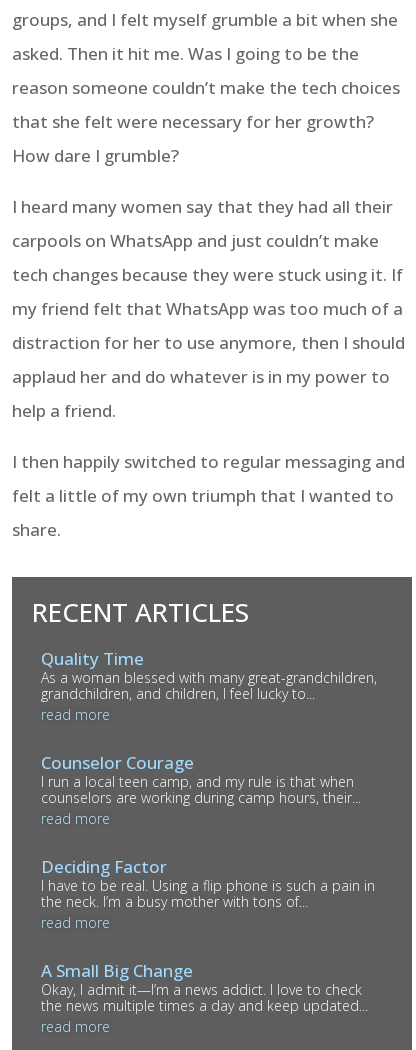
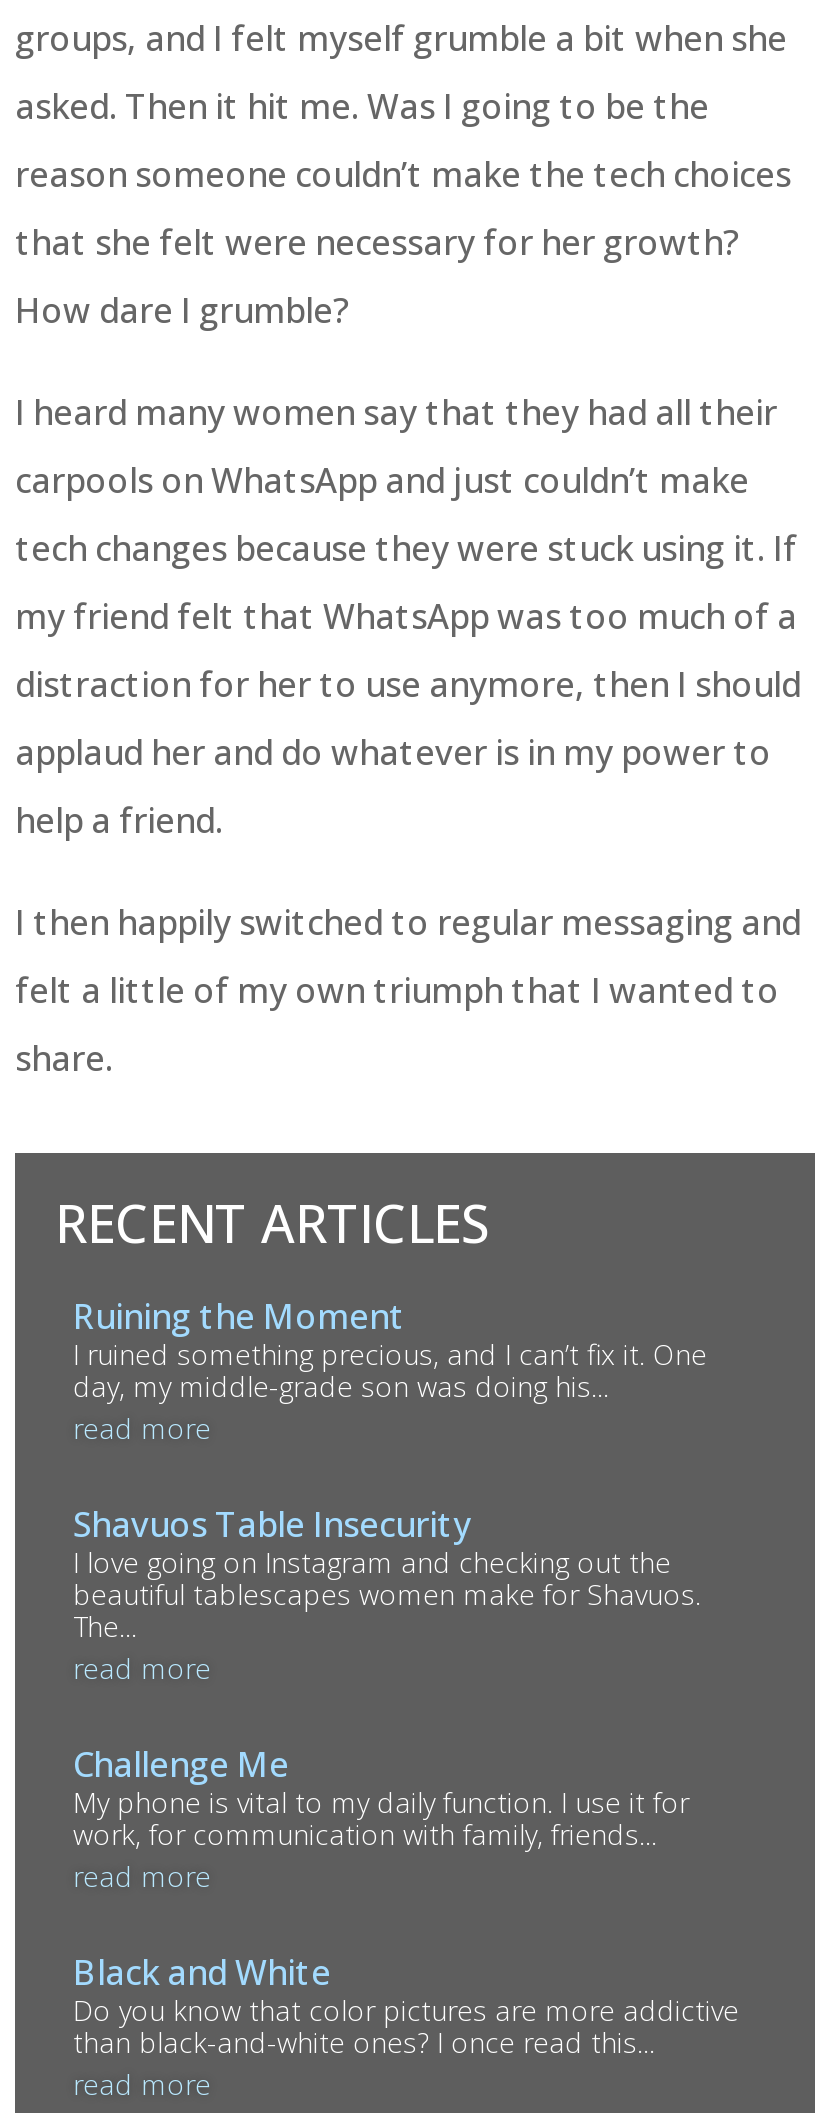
[41,647,377,703] Quality Time | As a woman blessed with many great-grandchildren, | grandchildren, and children, I feel lucky to... -> [73,1293,707,1405] Ruining the Moment | I ruined something precious, and I can’t fix it. One | day, my middle-grade son was doing his...
[41,751,361,807] Counselor Courage | I run a local teen camp, and my rule is that when | counselors are working during camp hours, their... -> [73,1501,701,1645] Shavuos Table Insecurity | I love going on Instagram and checking out the | beautiful tablescapes women make for Shavuos. | The...
[41,855,375,911] Deciding Factor | I have to be real. Using a flip phone is such a pain in | the neck. I’m a busy mother with tons of... -> [73,1741,689,1853] Challenge Me | My phone is vital to my daily function. I use it for | work, for communication with family, friends...
[41,959,368,1015] A Small Big Change | Okay, I admit it—I’m a news addict. I love to check | the news multiple times a day and keep updated... -> [73,1949,739,2061] Black and White | Do you know that color pictures are more addictive | than black-and-white ones? I once read this...

